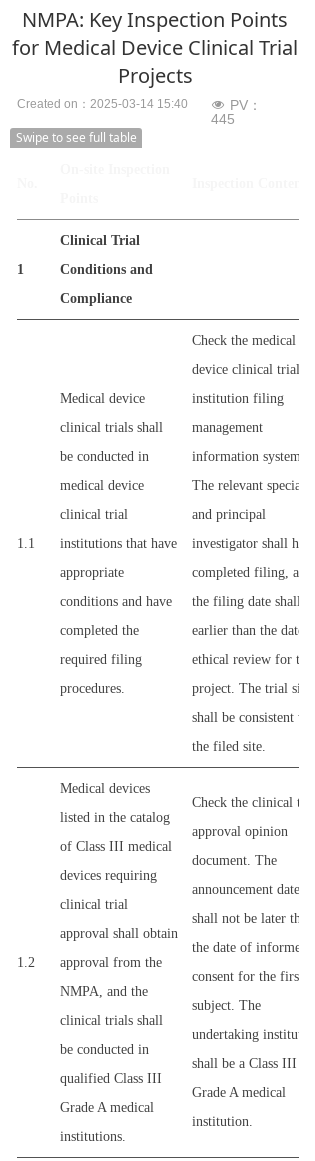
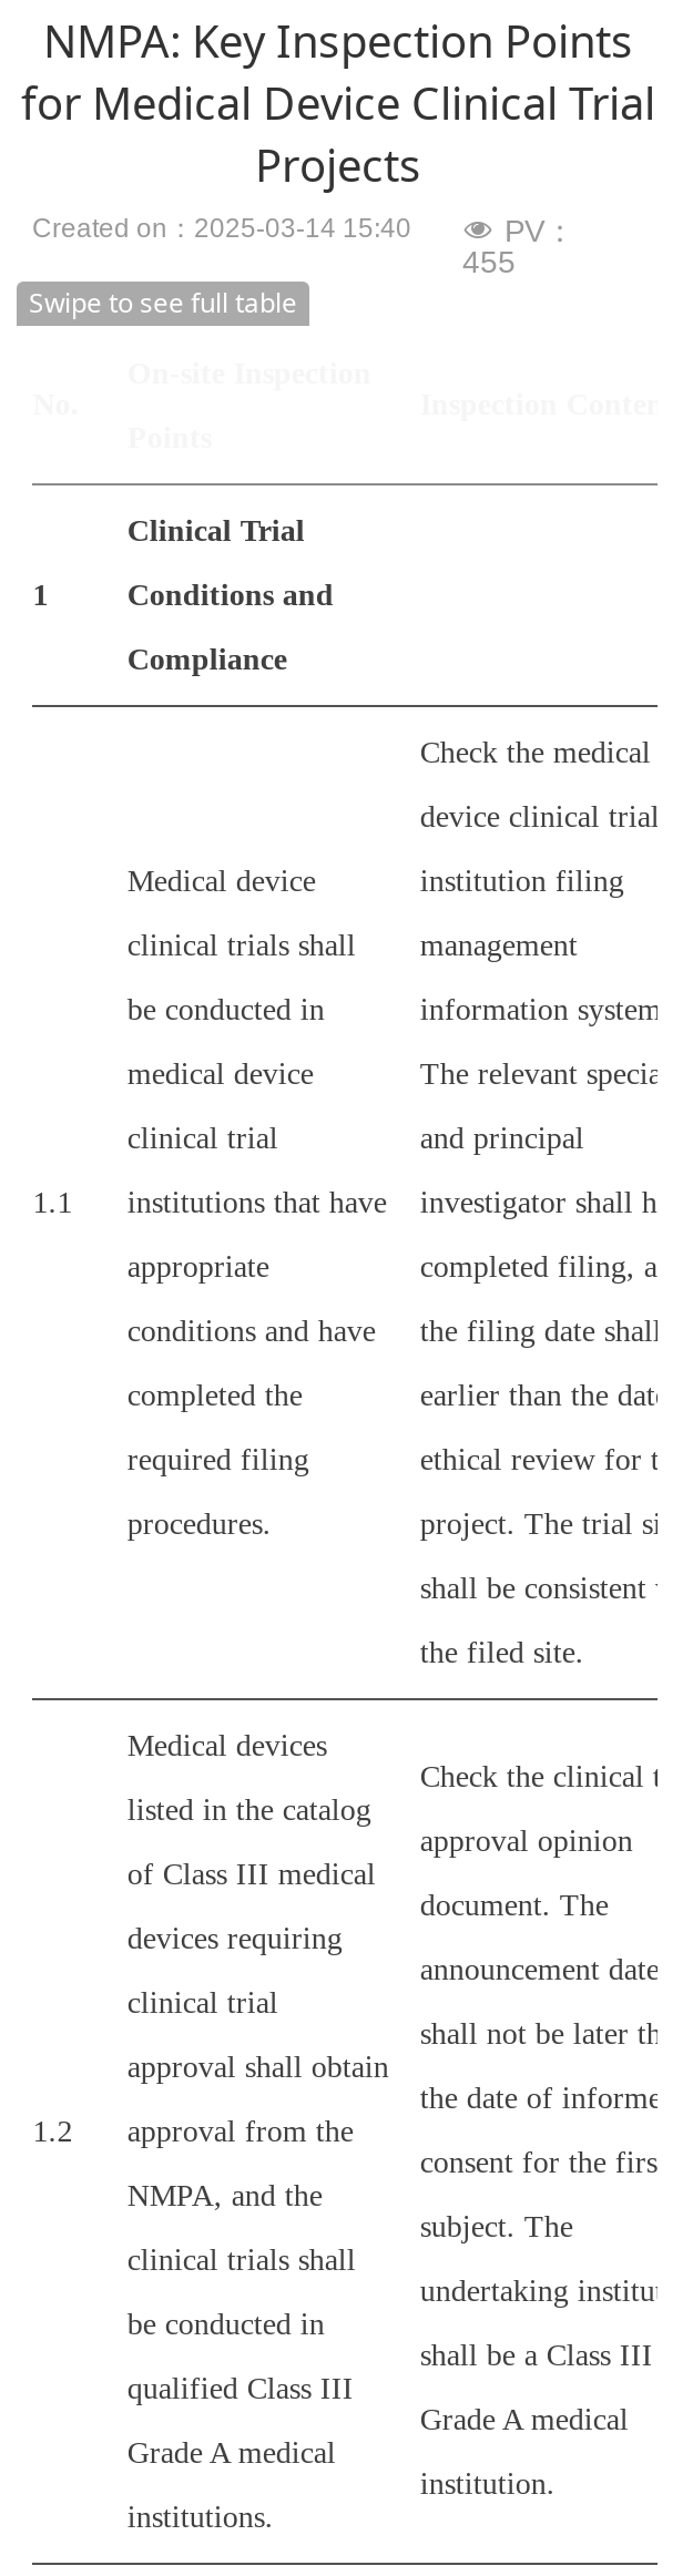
[211,111,235,127] 445 -> [462,244,516,279] 455

